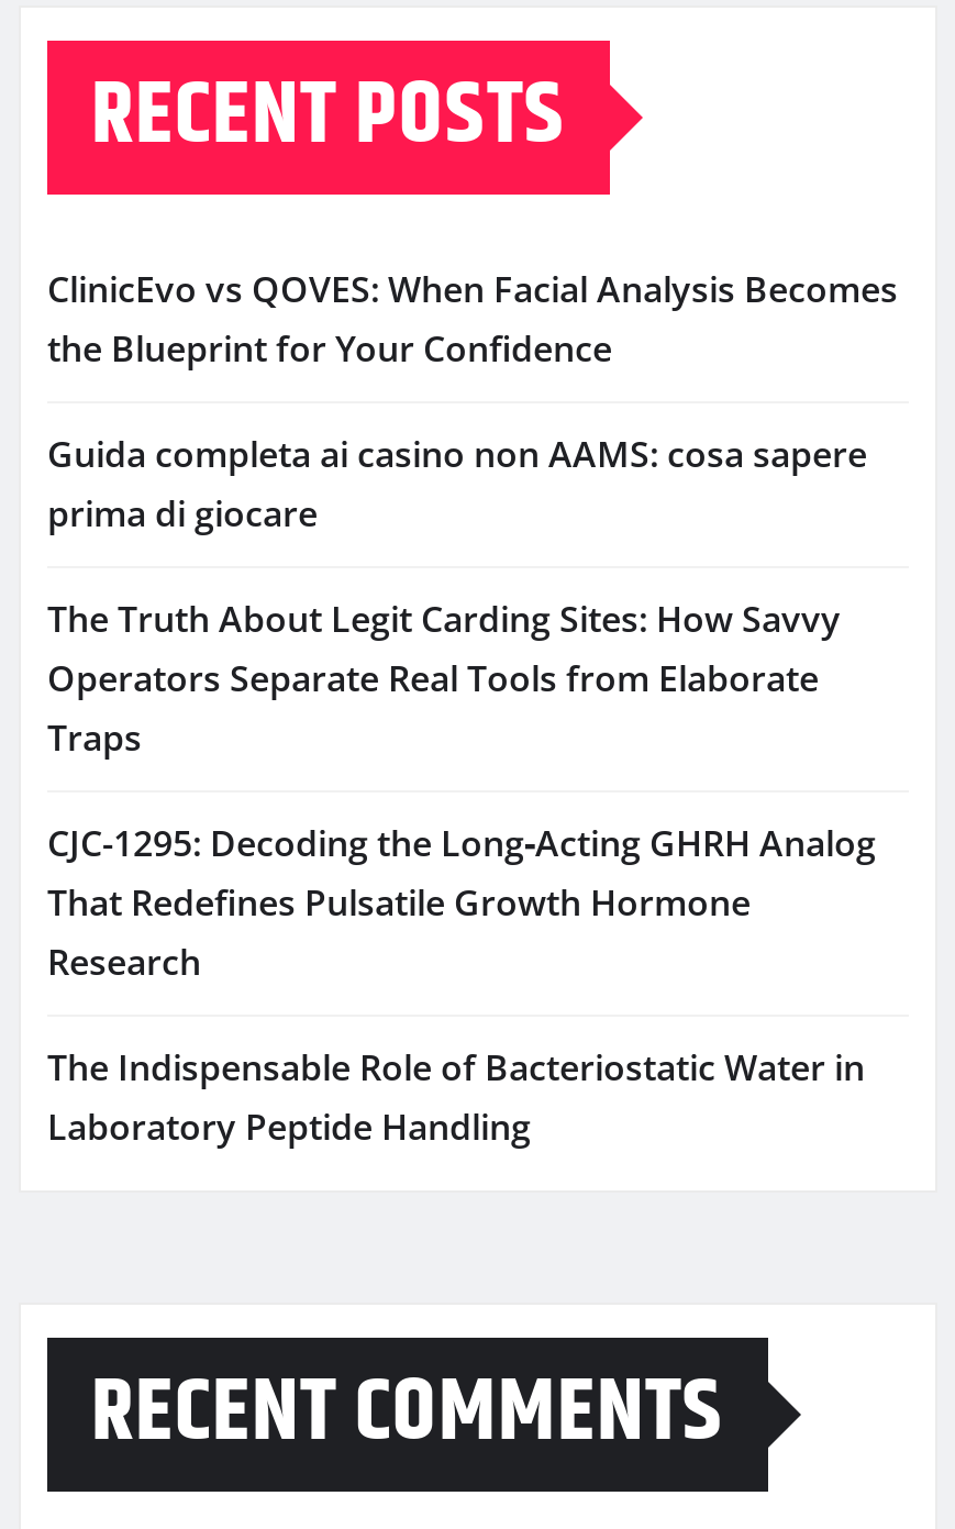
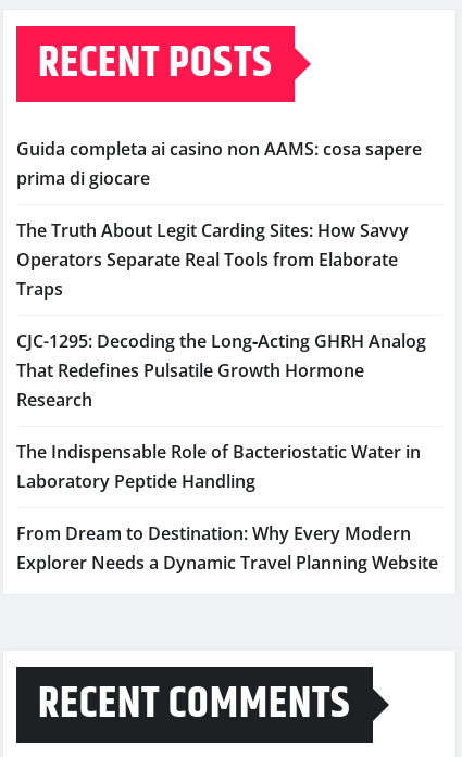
[47,265,898,372] ClinicEvo vs QOVES: When Facial Analysis Becomes | the Blueprint for Your Confidence -> none
moved [47,430,876,1151] -> [16,137,426,493]: Guida completa ai casino non AAMS: cosa sapere | prima di giocare | The Truth About Legit Carding Sites: How Savvy | ... | The Indispensable Role of Bacteriostatic Water in | Laboratory Peptide Handling
none -> [16,521,438,574] From Dream to Destination: Why Every Modern | Explorer Needs a Dynamic Travel Planning Website

